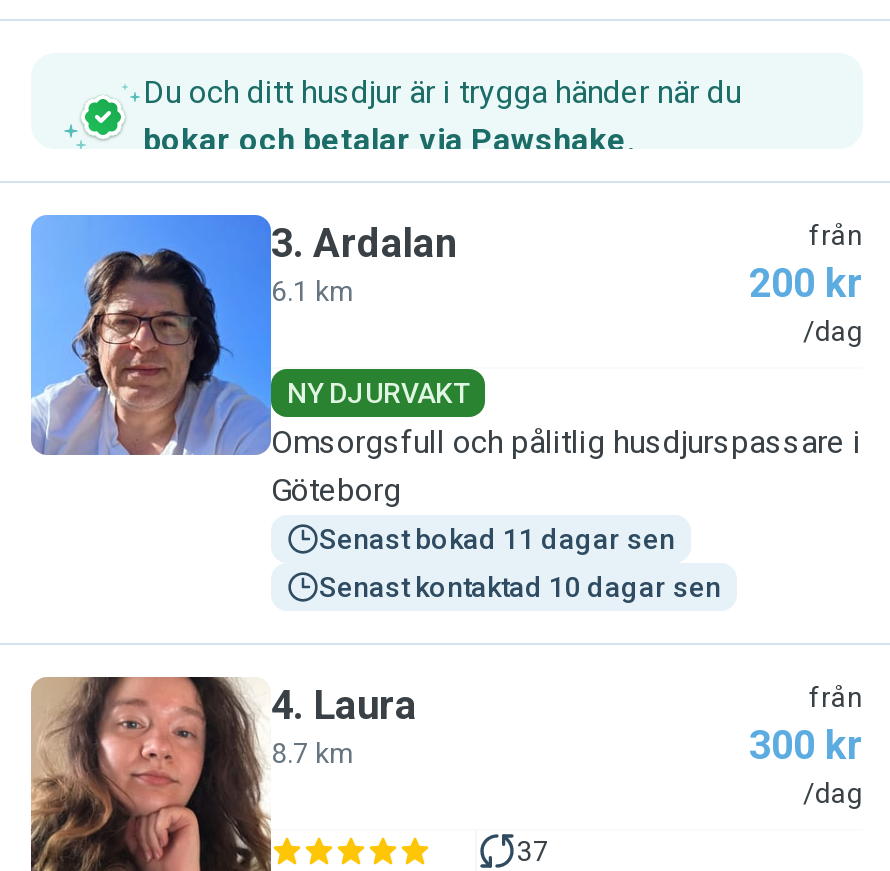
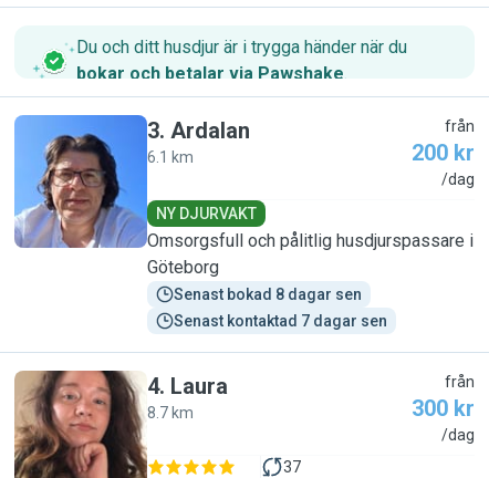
[319,523,675,555] Senast bokad 11 dagar sen -> [174,285,362,303] Senast bokad 8 dagar sen
[319,571,721,603] Senast kontaktad 10 dagar sen -> [174,312,387,330] Senast kontaktad 7 dagar sen

